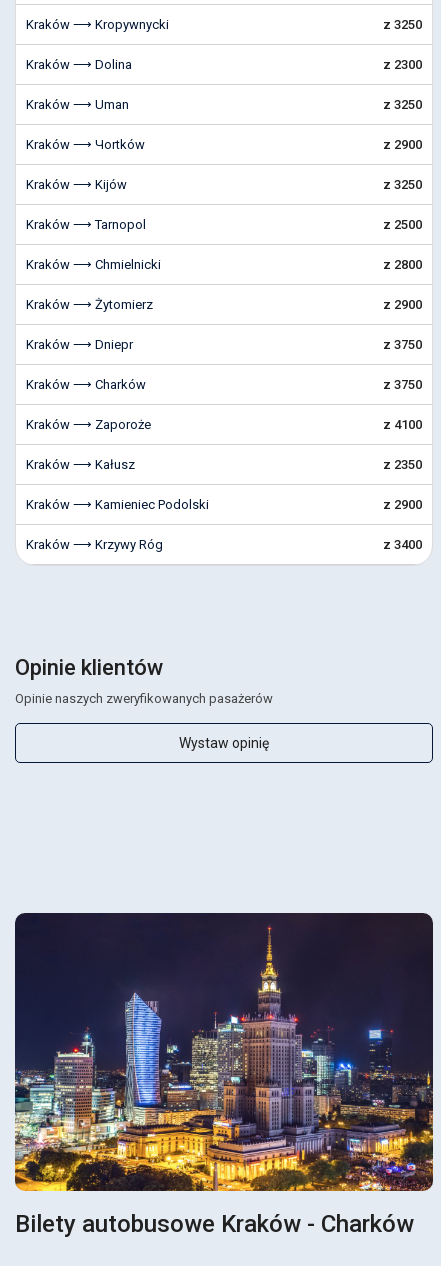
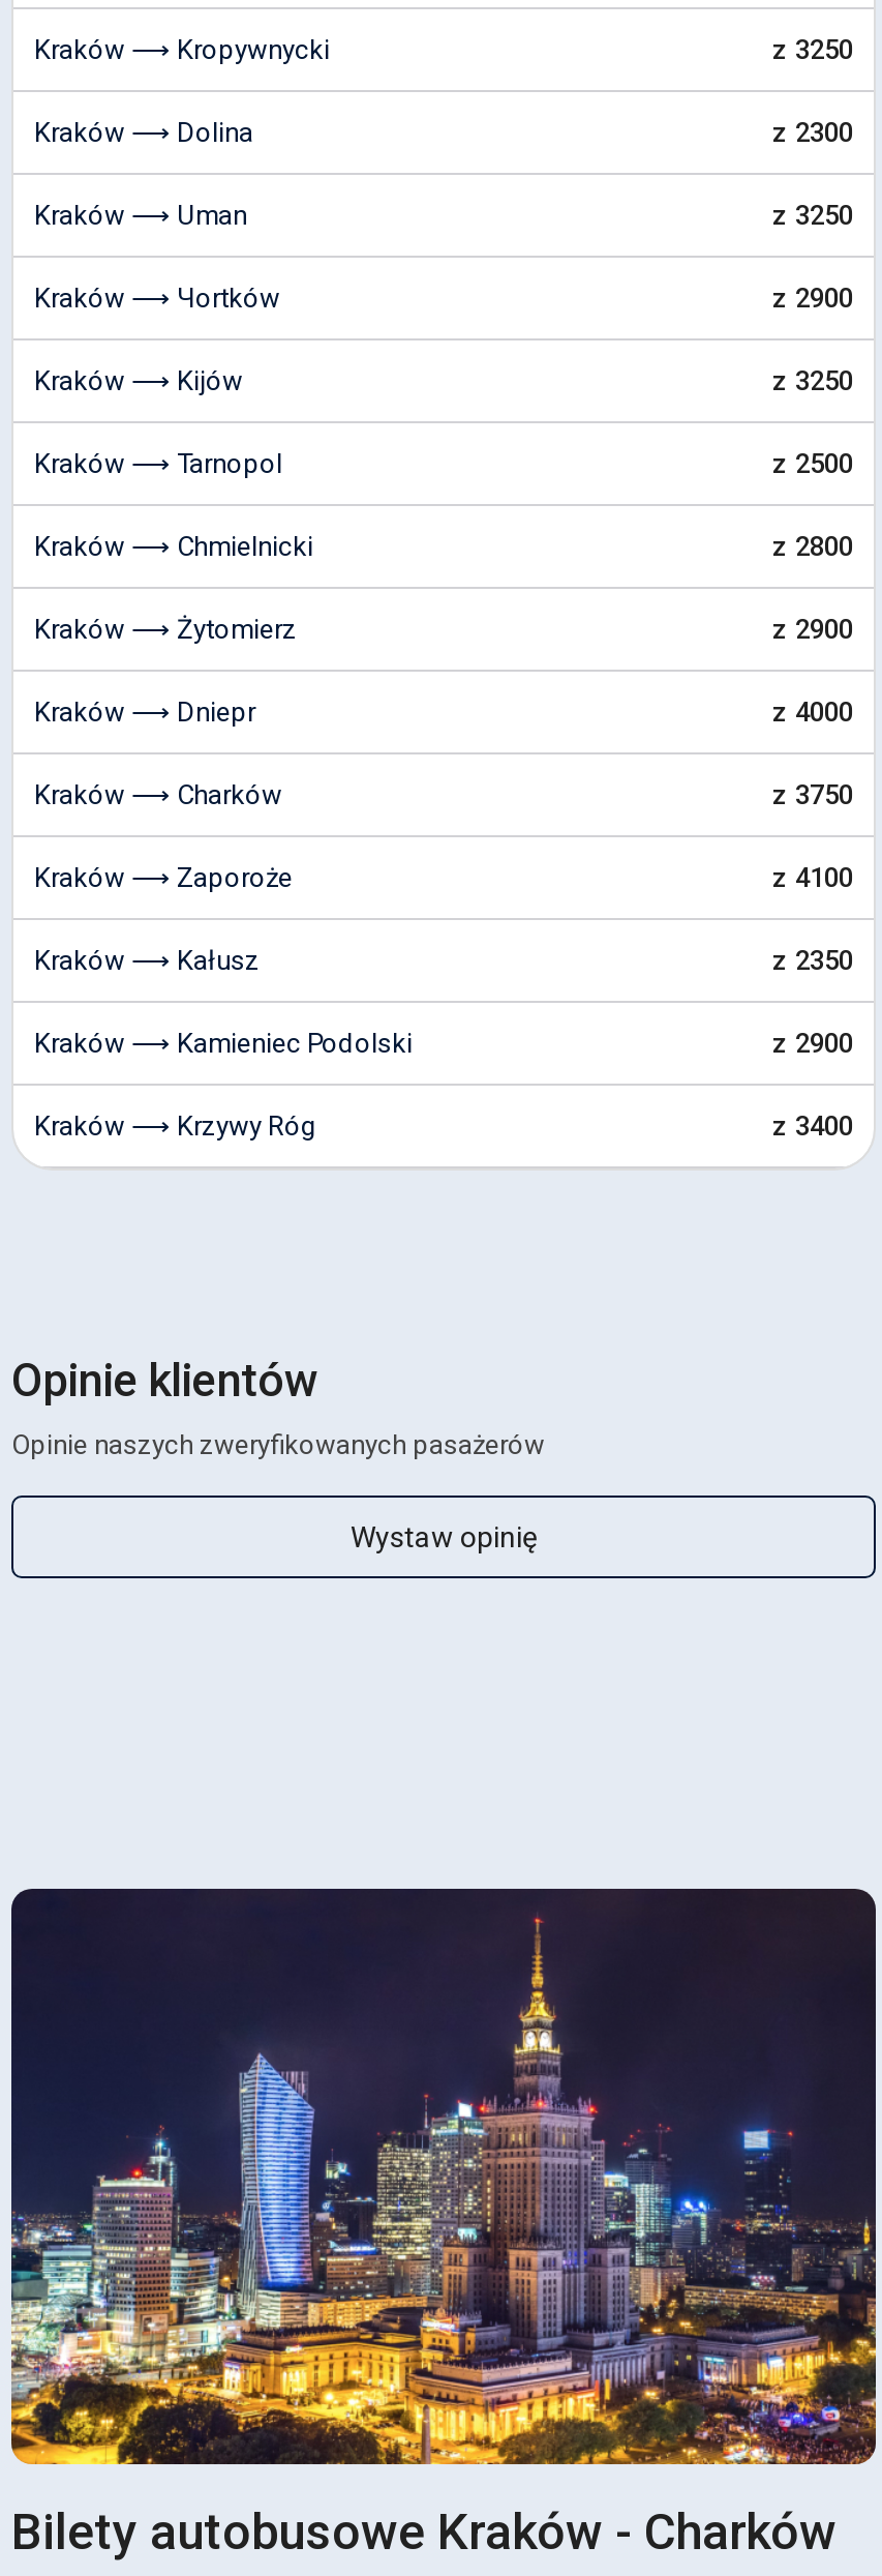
[383,337,422,352] z 3750 -> [772,697,853,728] z 4000

